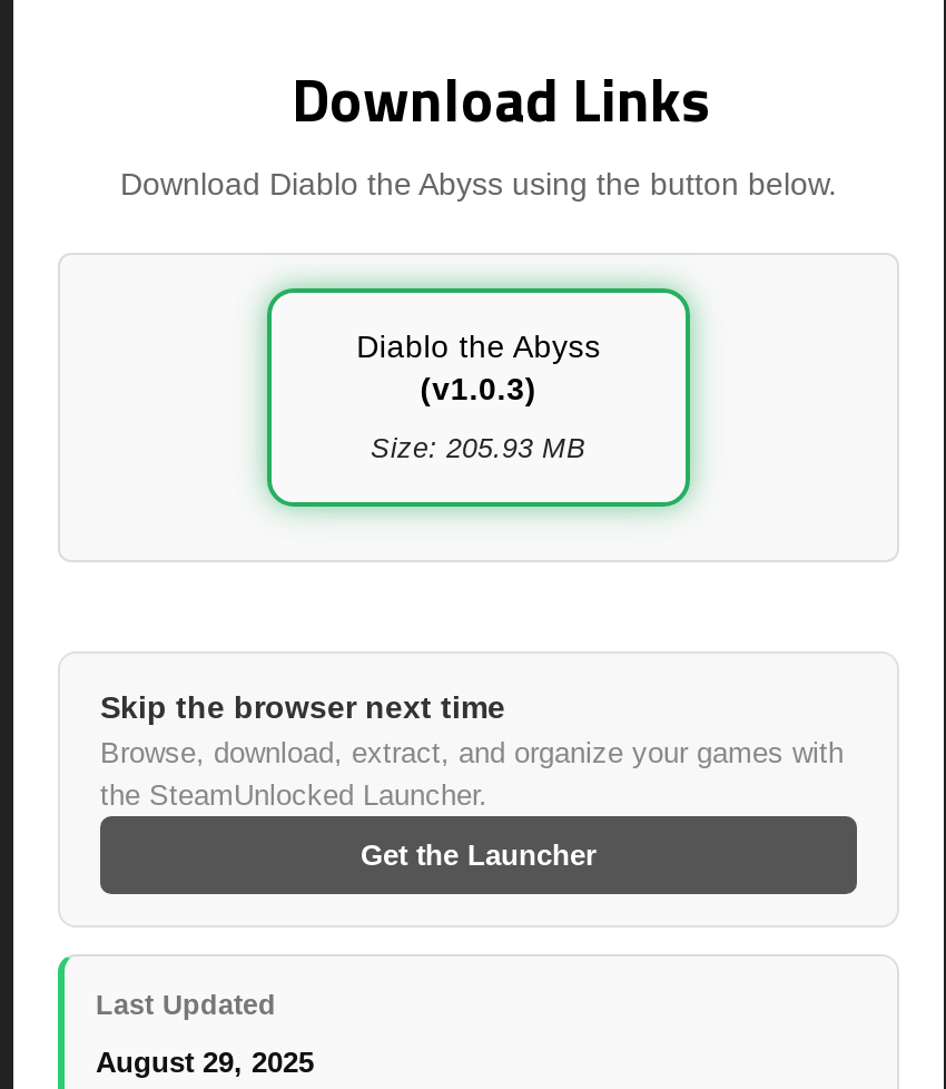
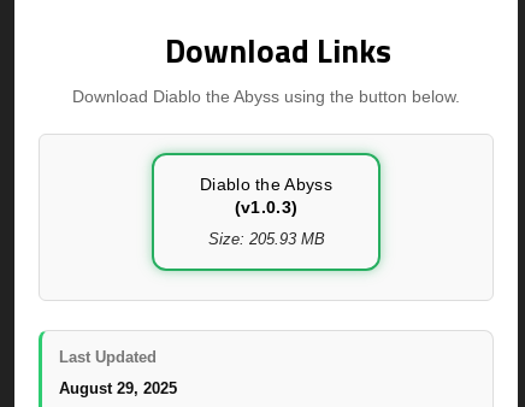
[100,688,844,871] Skip the browser next time | Browse, download, extract, and organize your games with | the SteamUnlocked Launcher. | Get the Launcher -> none

